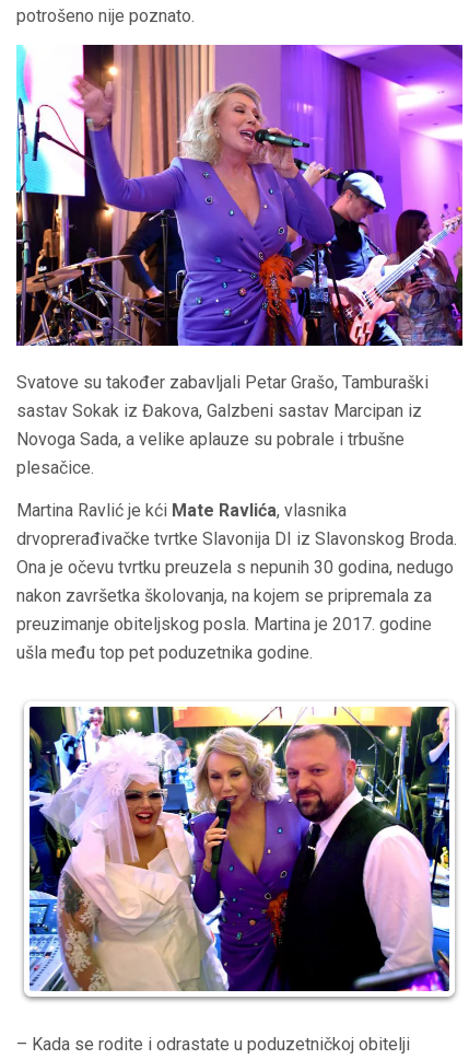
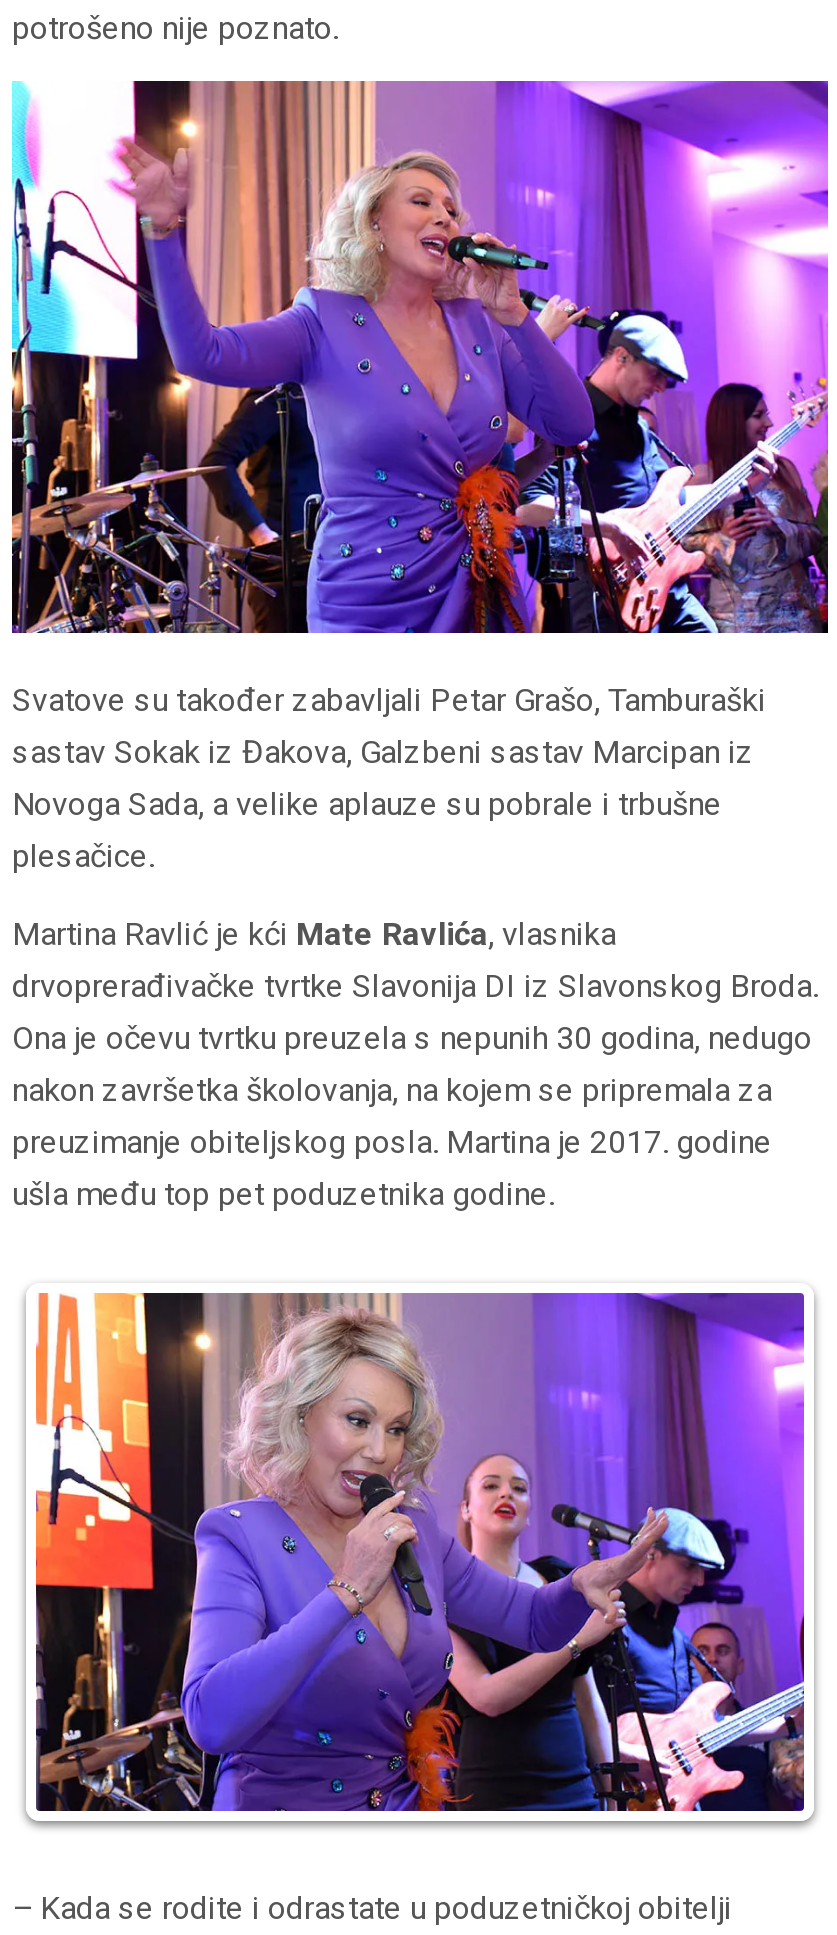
[28,706,450,992] [image] -> [34,1291,806,1813] [image]

